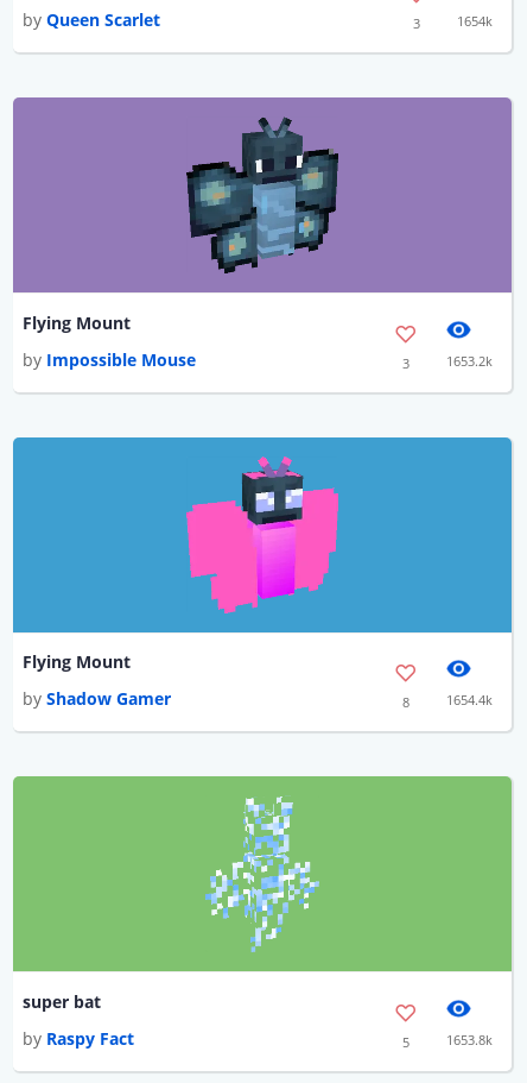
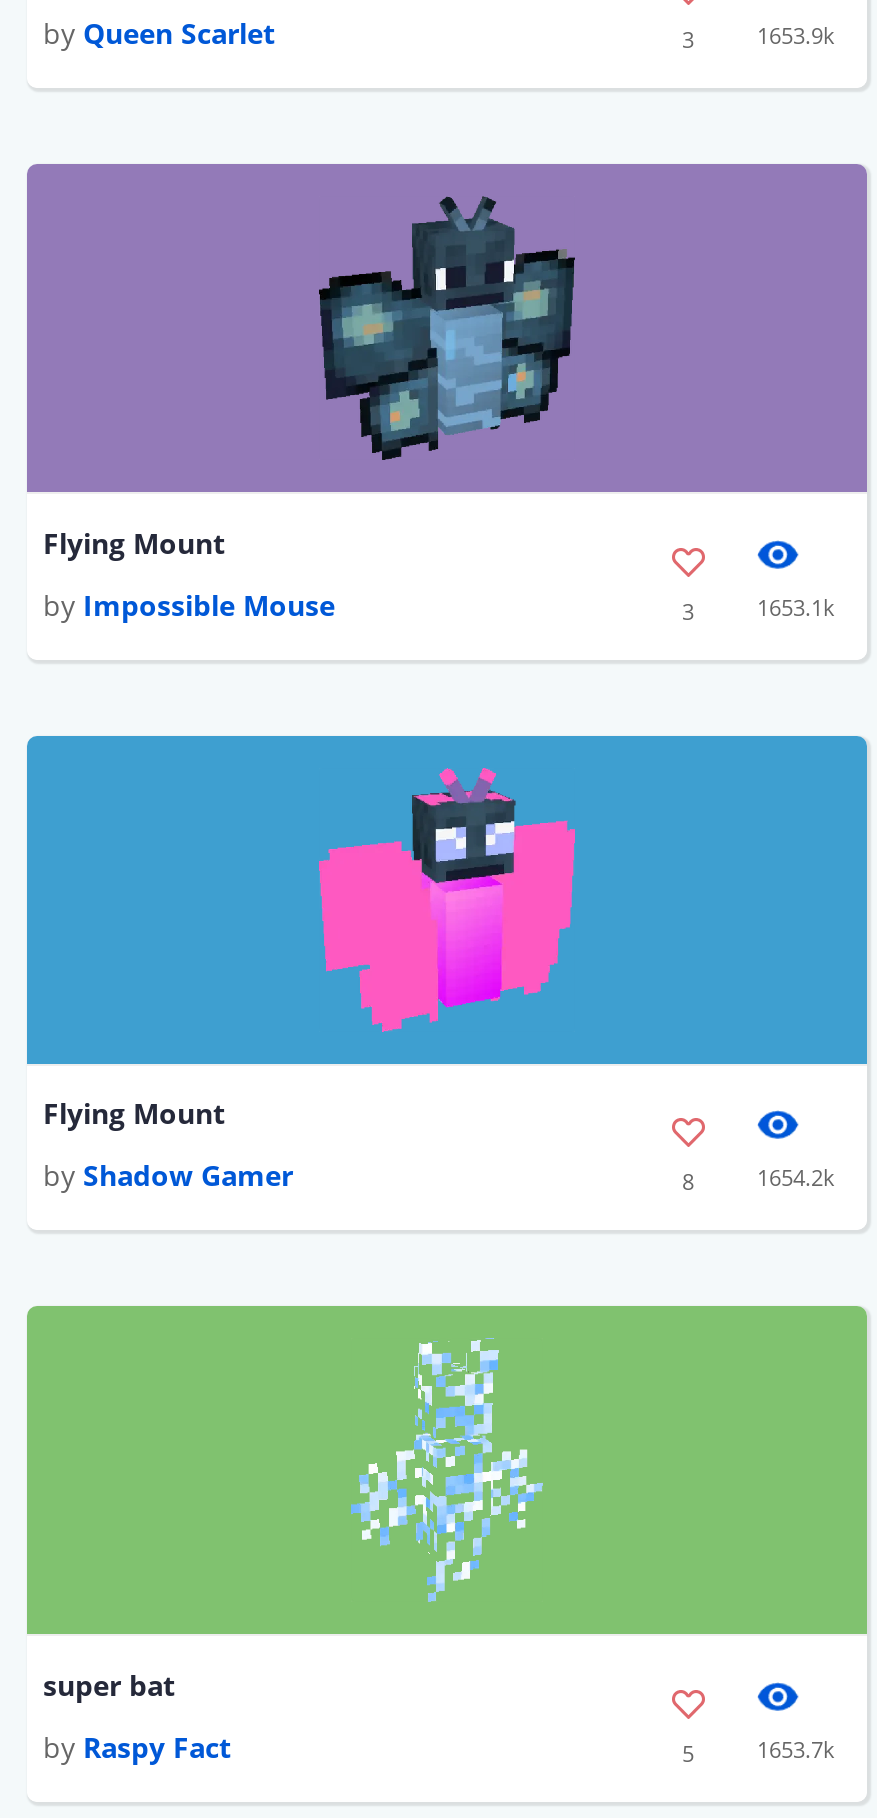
[457,12,493,30] 1654k -> [757,20,835,50] 1653.9k
[446,352,493,369] 1653.2k -> [757,591,835,621] 1653.1k
[446,691,493,709] 1654.4k -> [757,1162,835,1192] 1654.2k
[446,1030,493,1048] 1653.8k -> [757,1733,835,1763] 1653.7k

